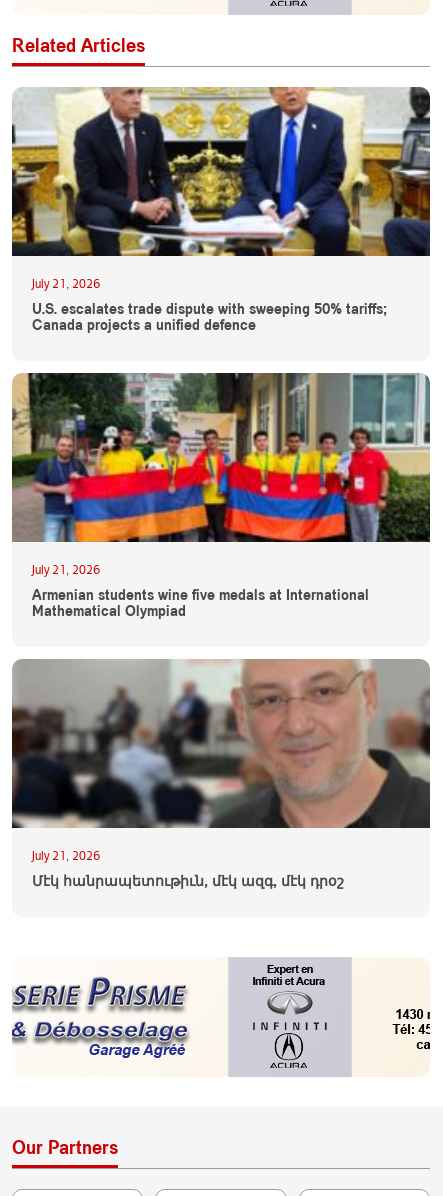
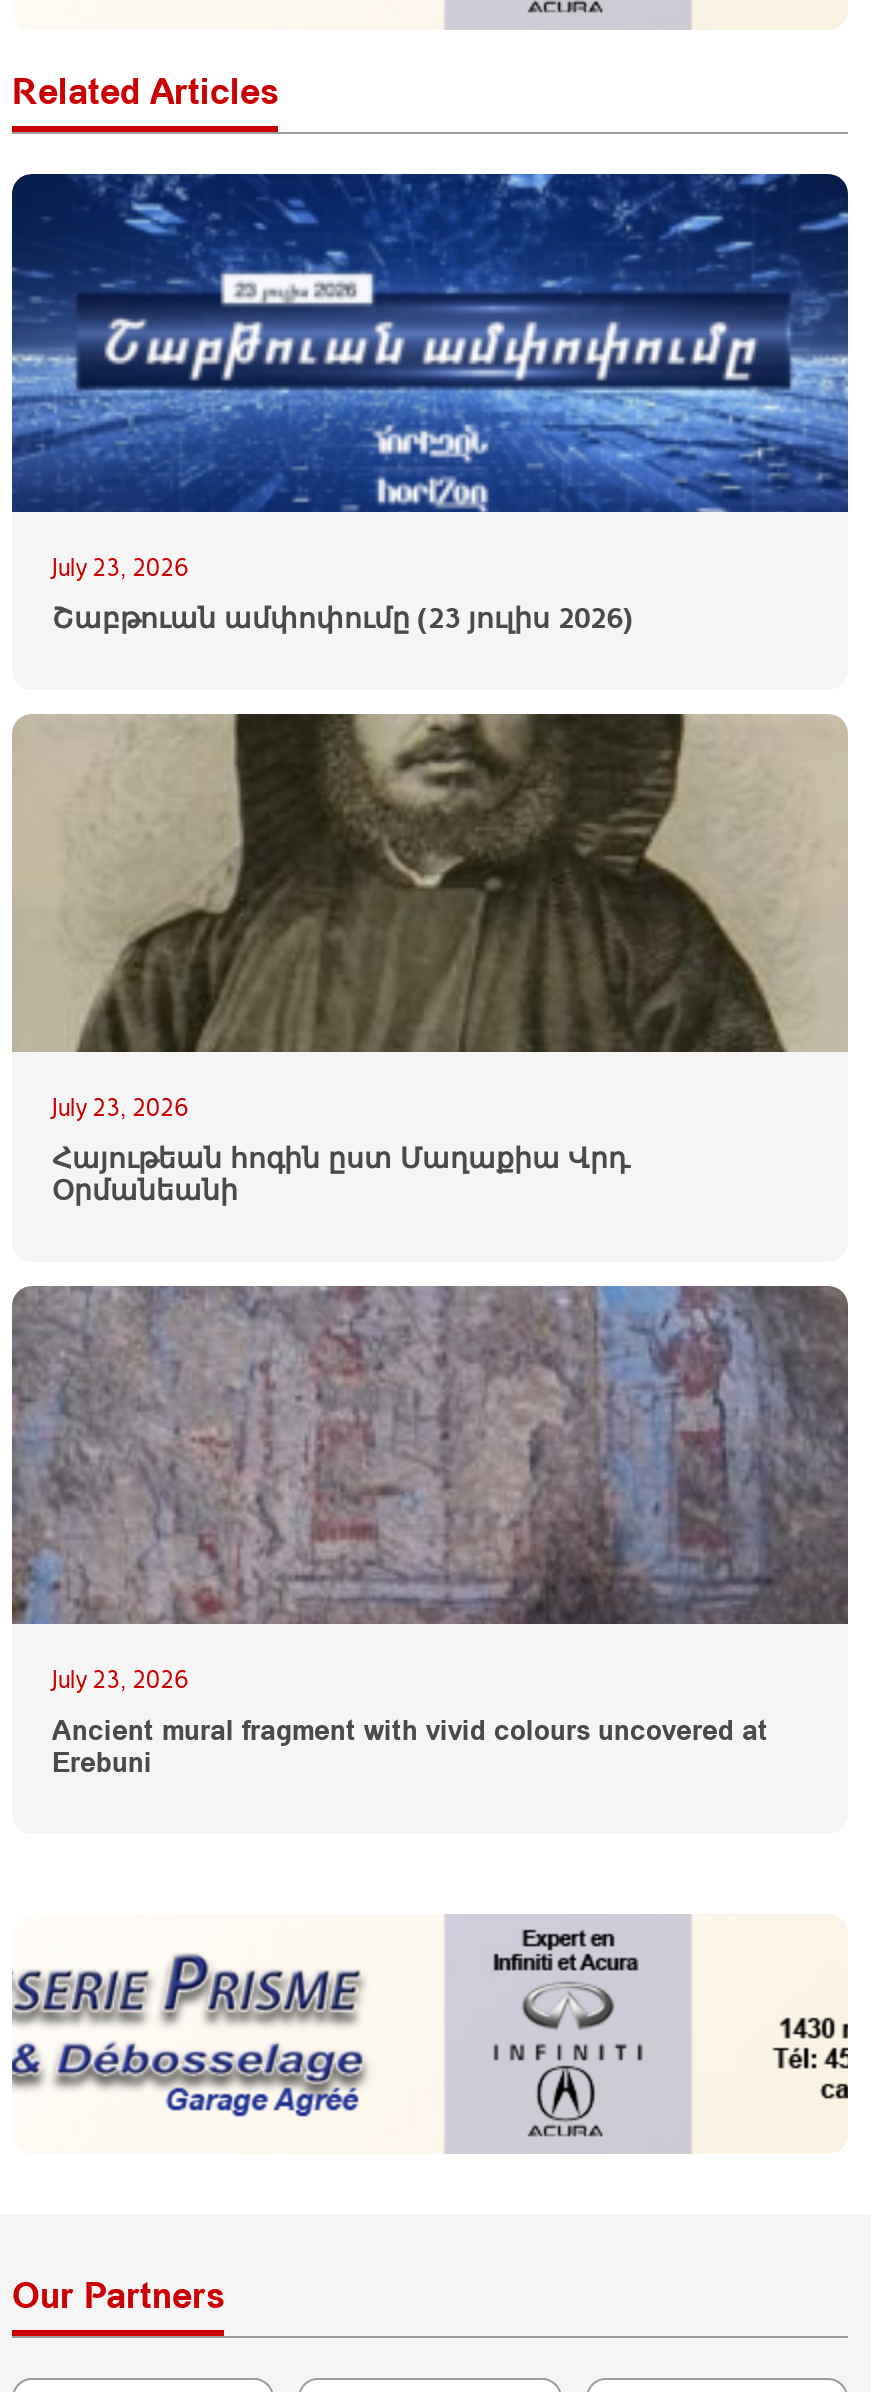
[11,86,431,291] [image] | July 21, 2026 -> [10,172,850,582] [image] | July 23, 2026
[32,300,387,333] U.S. escalates trade dispute with sweeping 50% tariffs; | Canada projects a unified defence -> [52,600,632,634] Շաբթուան ամփոփումը (23 յուլիս 2026)
[11,357,431,577] [image] | July 21, 2026 -> [10,712,848,1122] [image] | July 23, 2026
[32,586,369,619] Armenian students wine five medals at International | Mathematical Olympiad -> [52,1140,632,1206] Հայութեան հոգին ըստ Մաղաքիա Վրդ. | Օրմանեանի
[11,643,431,863] [image] | July 21, 2026 -> [10,1284,850,1694] [image] | July 23, 2026
[32,872,344,889] Մէկ հանրապետութիւն, մէկ ազգ, մէկ դրօշ -> [52,1712,768,1778] Ancient mural fragment with vivid colours uncovered at | Erebuni

